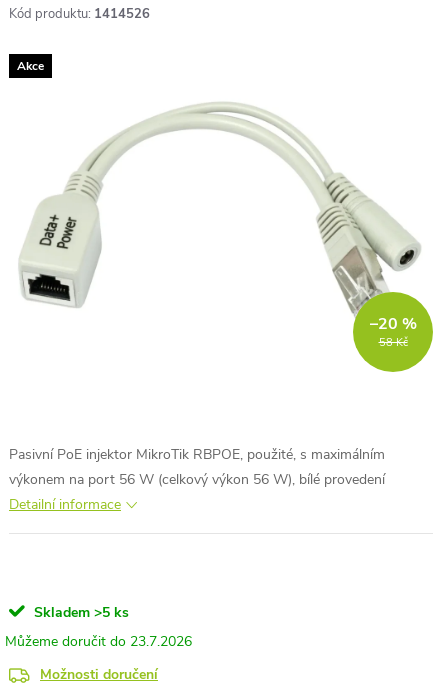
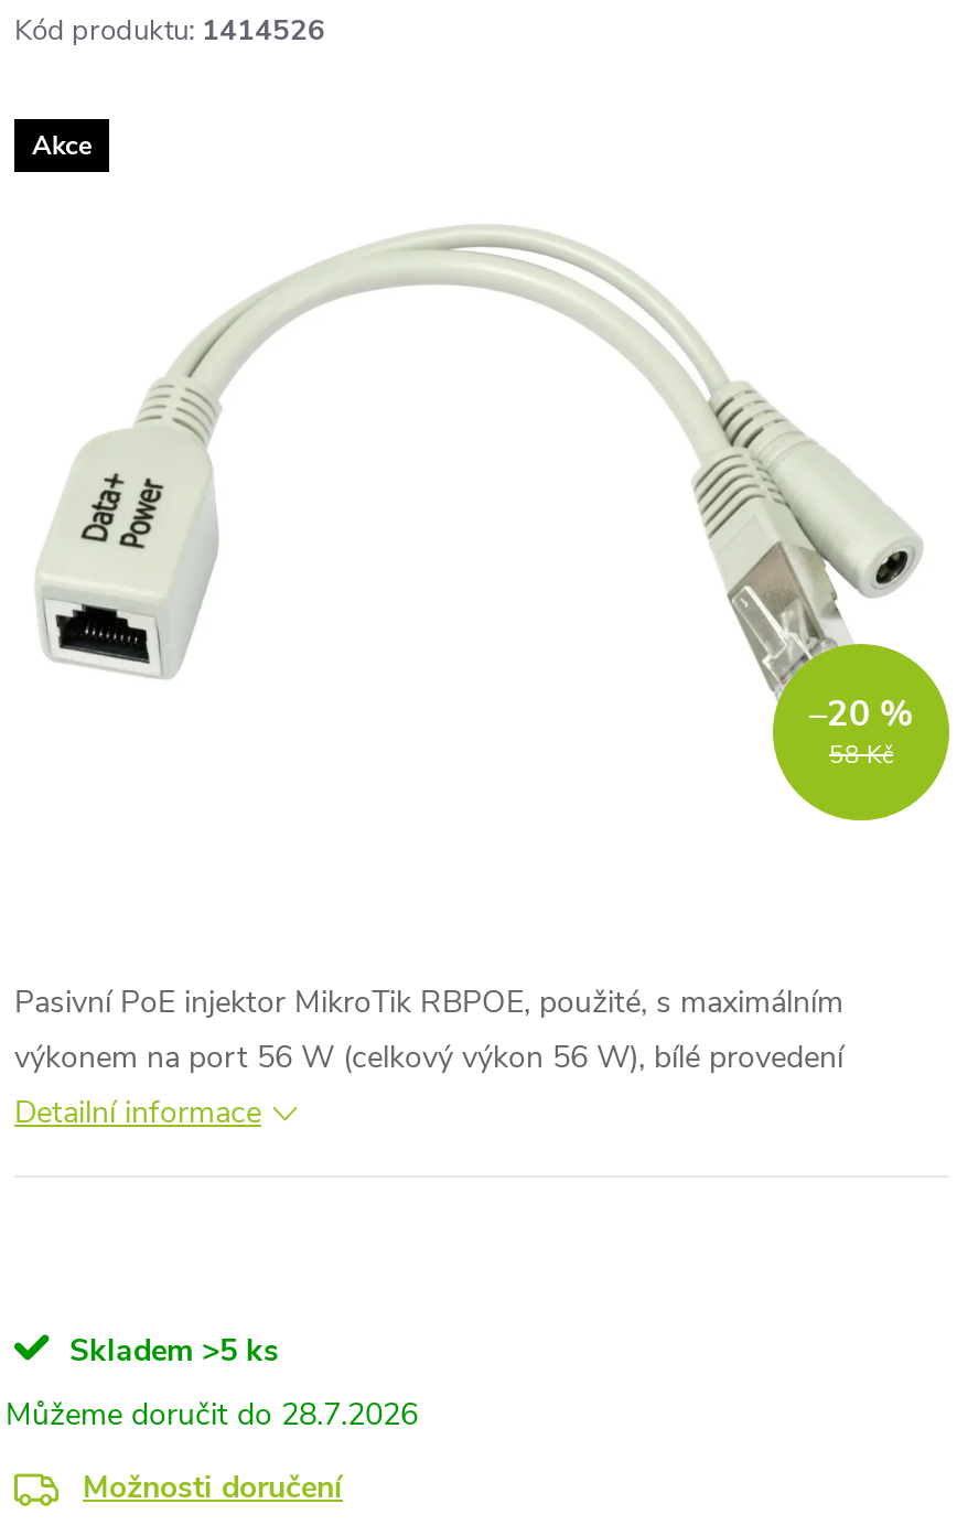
[130,632,192,651] 23.7.2026 -> [281,1394,418,1436] 28.7.2026

